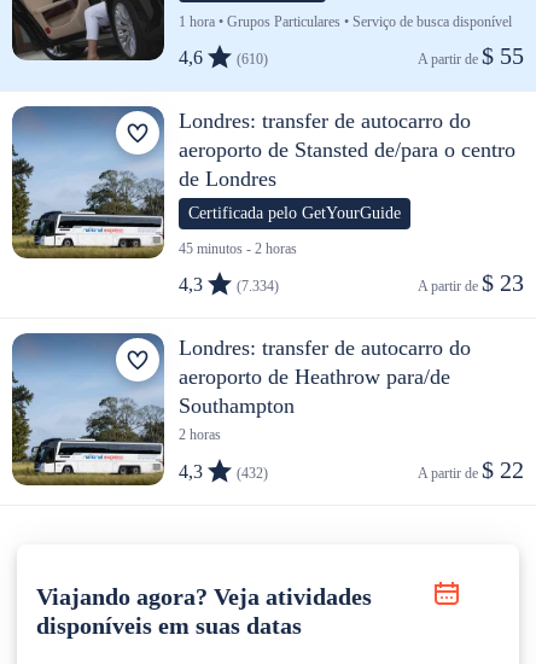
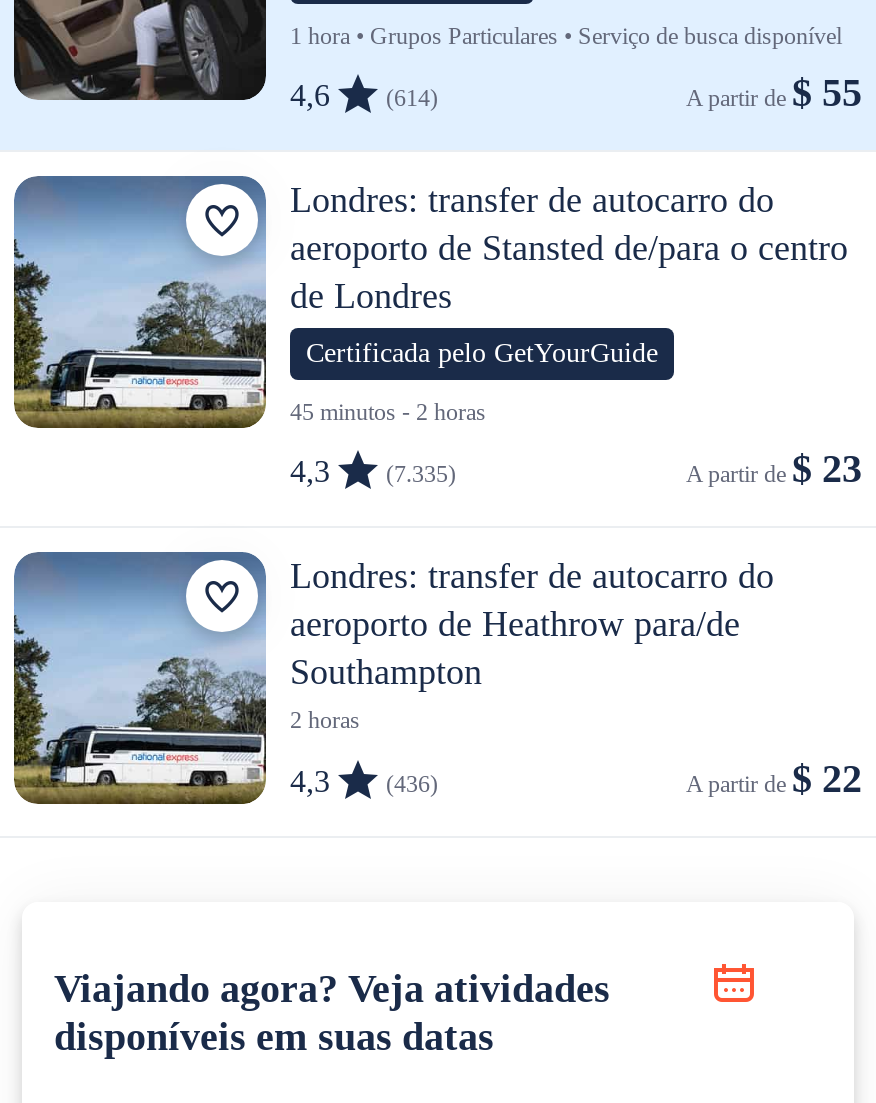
[179,47,268,68] 4,6 (610) -> [290,78,438,112] 4,6 (614)
[179,274,279,295] 4,3 (7.334) -> [290,454,456,488] 4,3 (7.335)
[179,461,268,482] 4,3 (432) -> [290,764,438,798] 4,3 (436)

